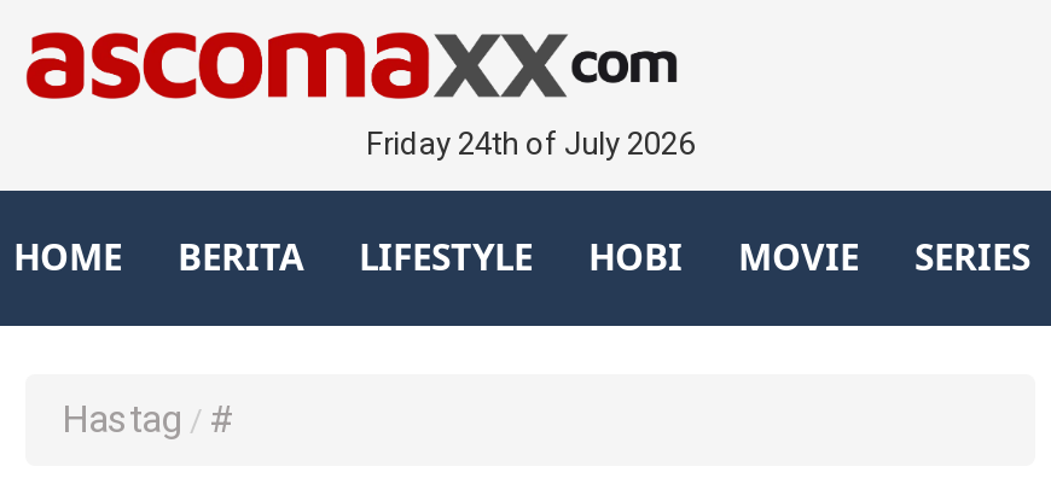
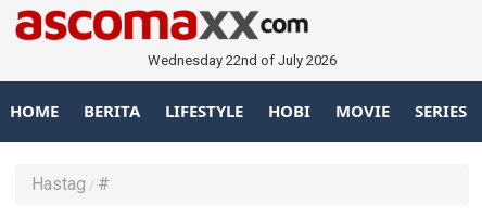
[366,125,695,162] Friday 24th of July 2026 -> [148,52,337,68] Wednesday 22nd of July 2026

